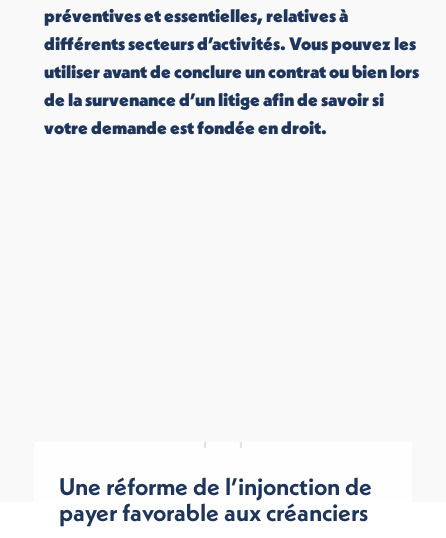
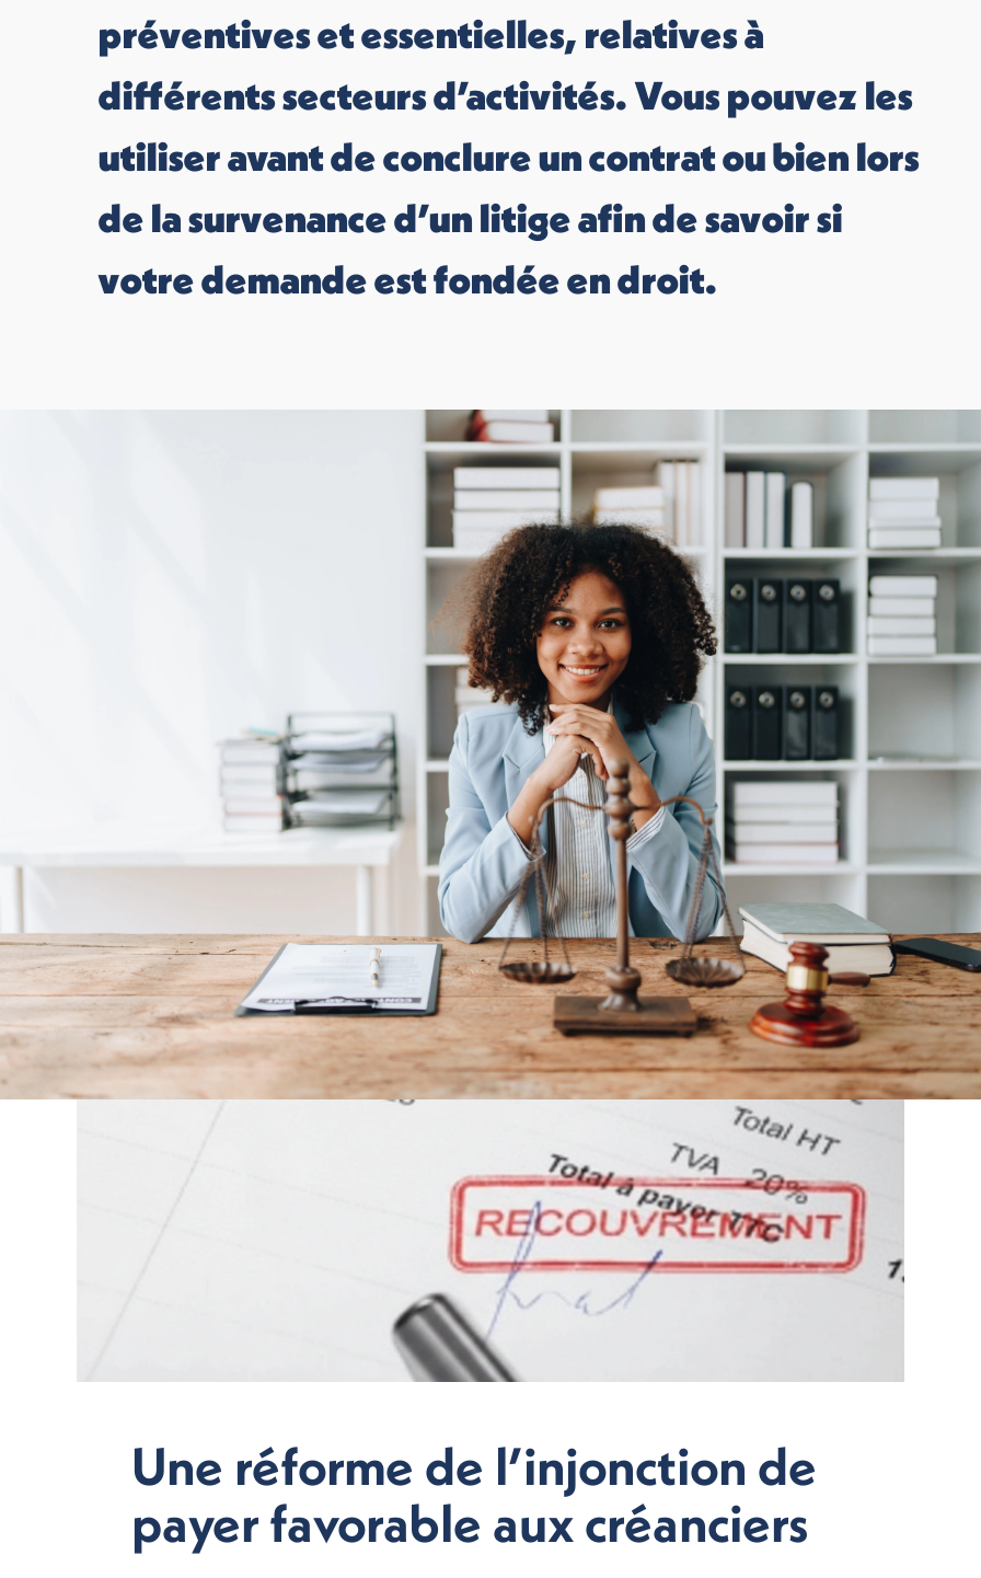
none -> [7,407,974,1384] [image]

